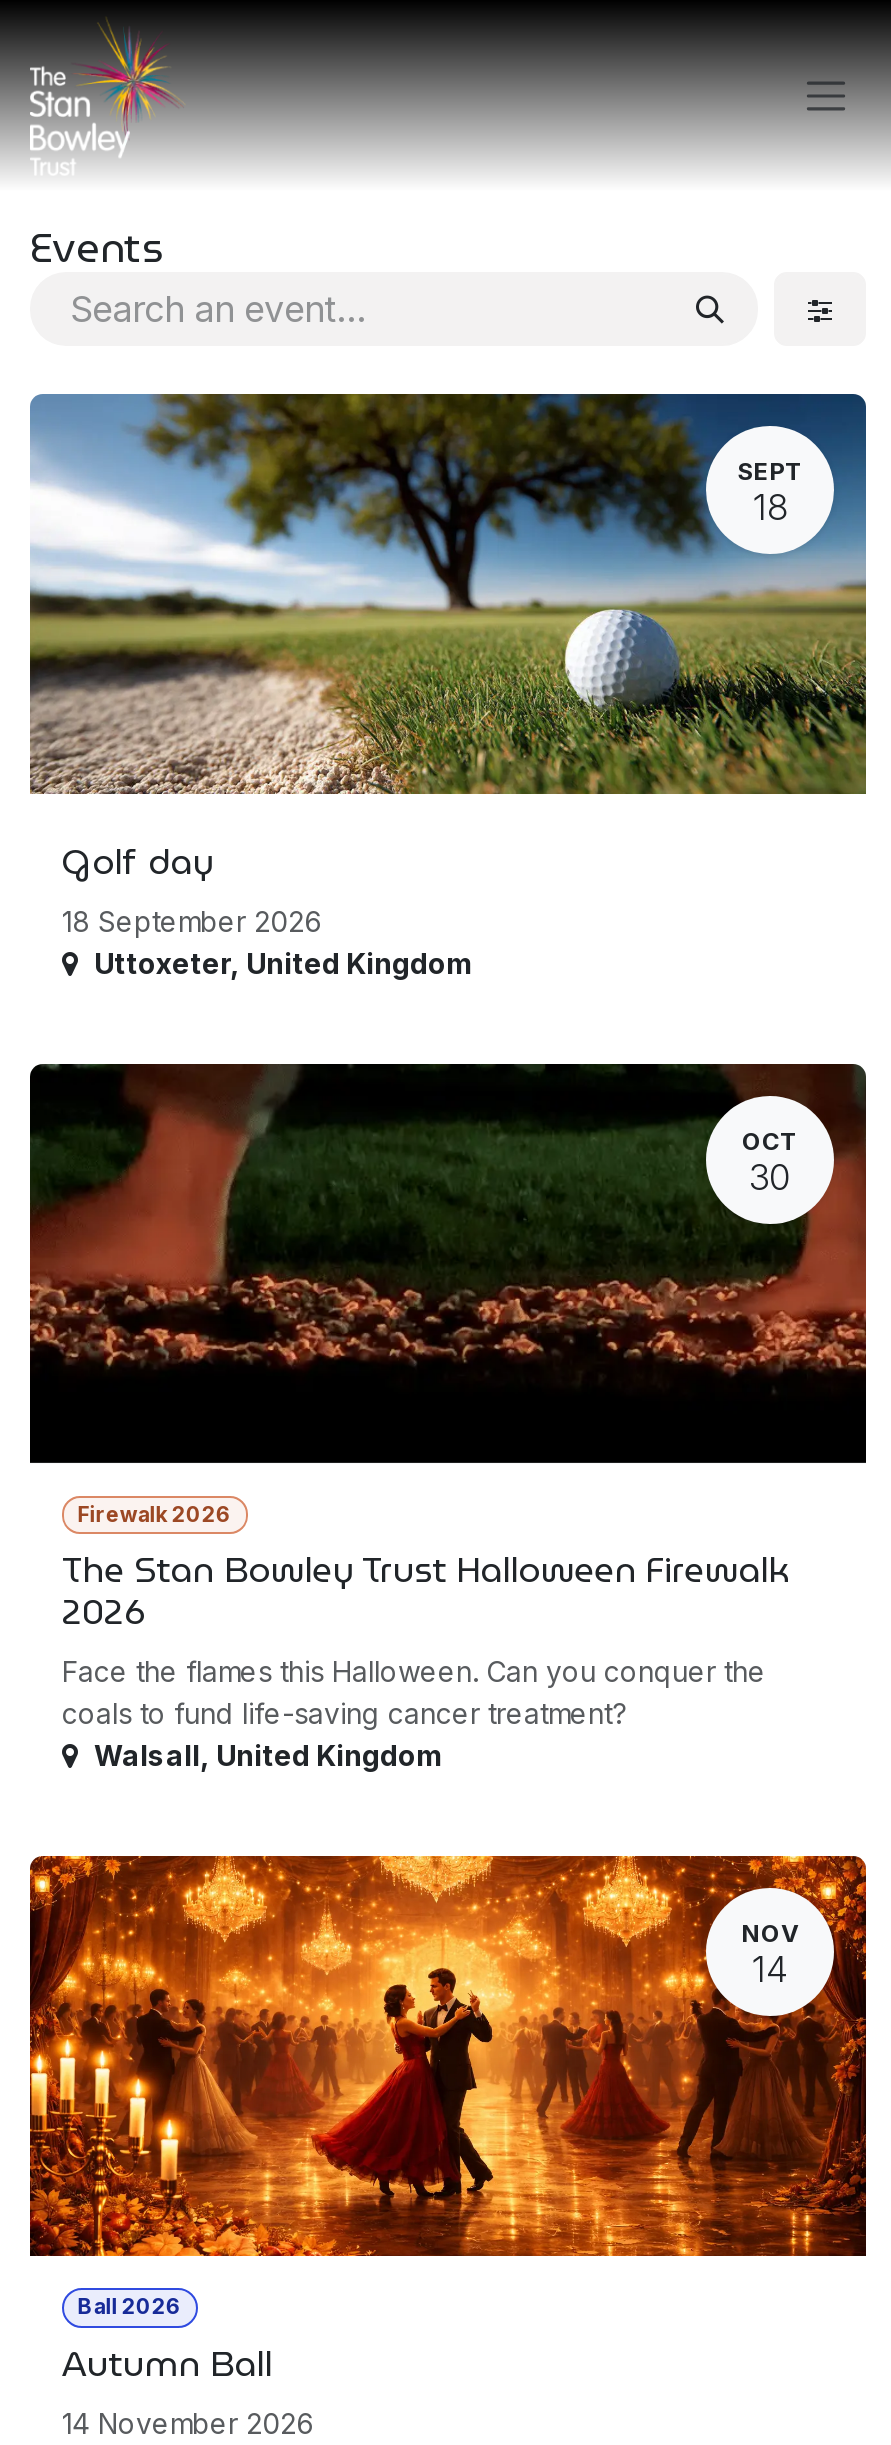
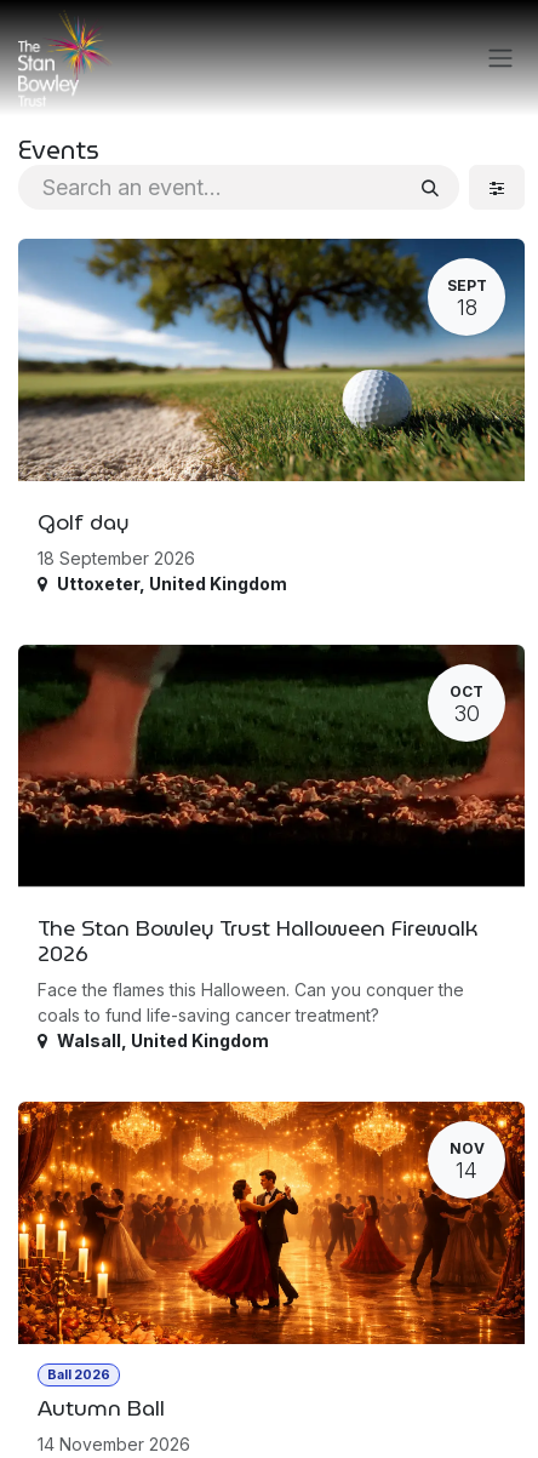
[78,1501,232,1527] Firewalk 2026 -> none

